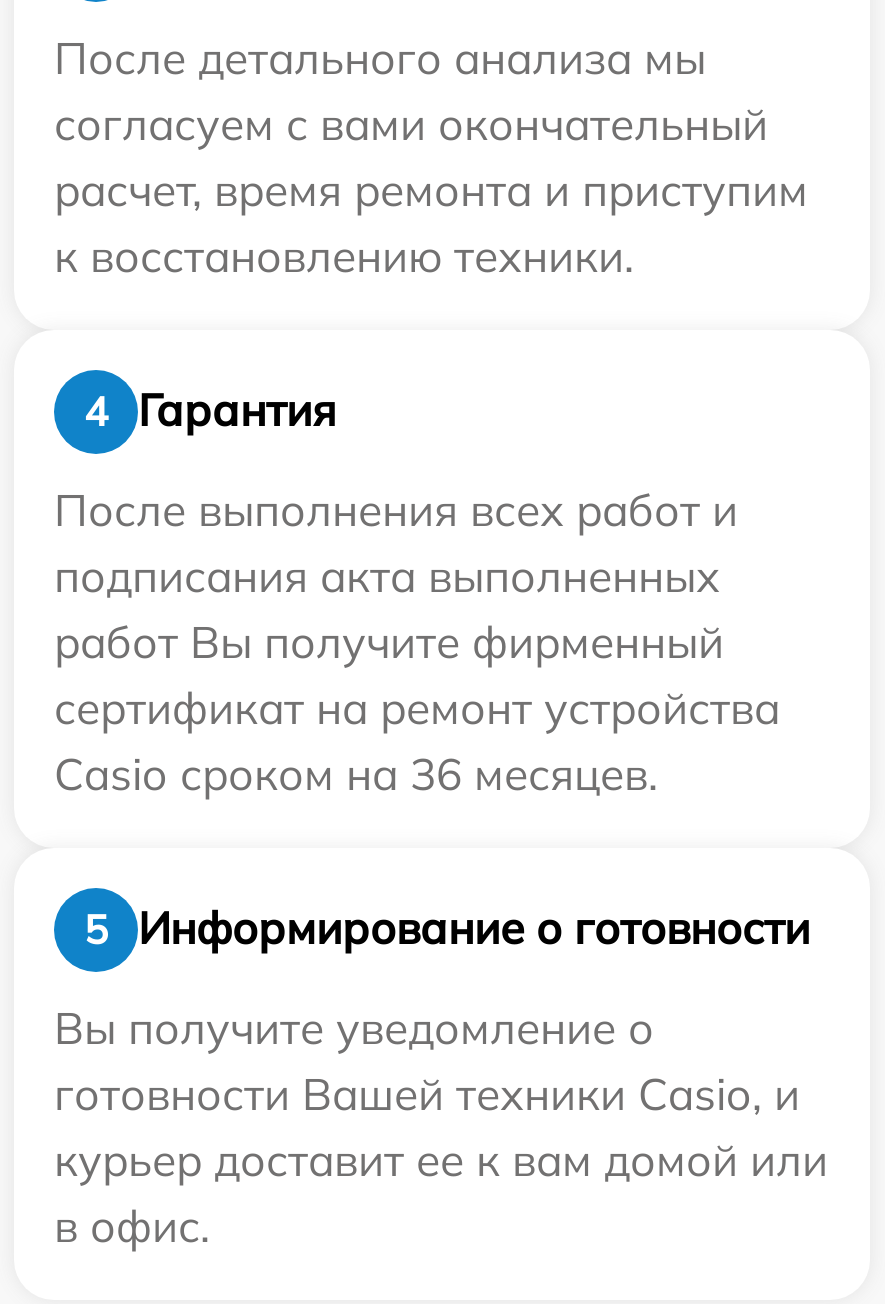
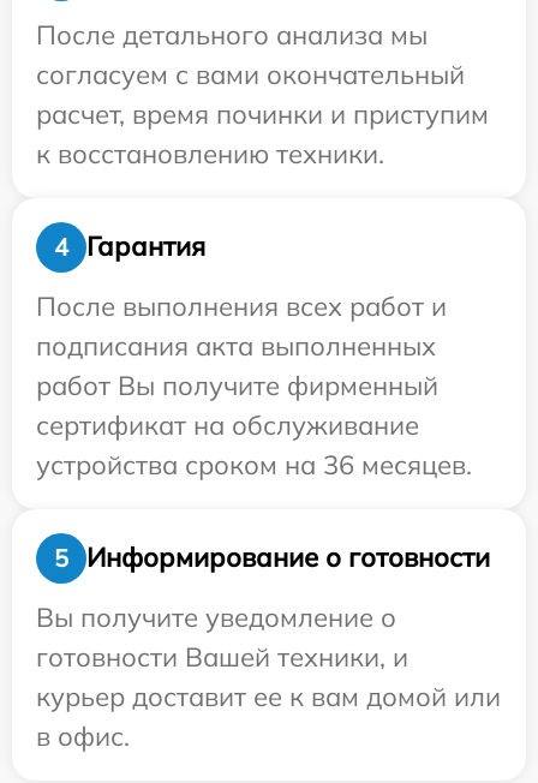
[54,161,808,217] расчет, время ремонта и приступим -> [36,97,489,131] расчет, время починки и приступим
[54,679,780,801] сертификат на ремонт устройства | Casio сроком на 36 месяцев. -> [36,408,472,481] сертификат на обслуживание | устройства сроком на 36 месяцев.
[54,1065,800,1121] готовности Вашей техники Casio, и -> [36,640,408,673] готовности Вашей техники, и

